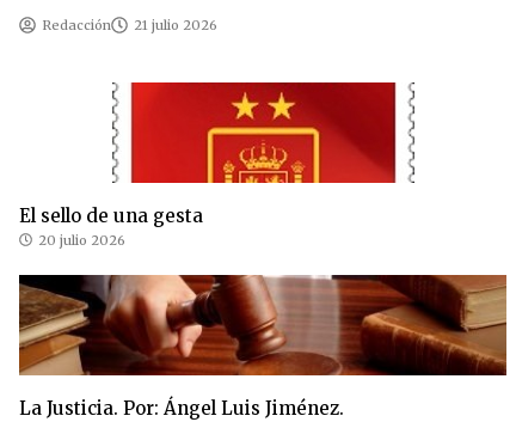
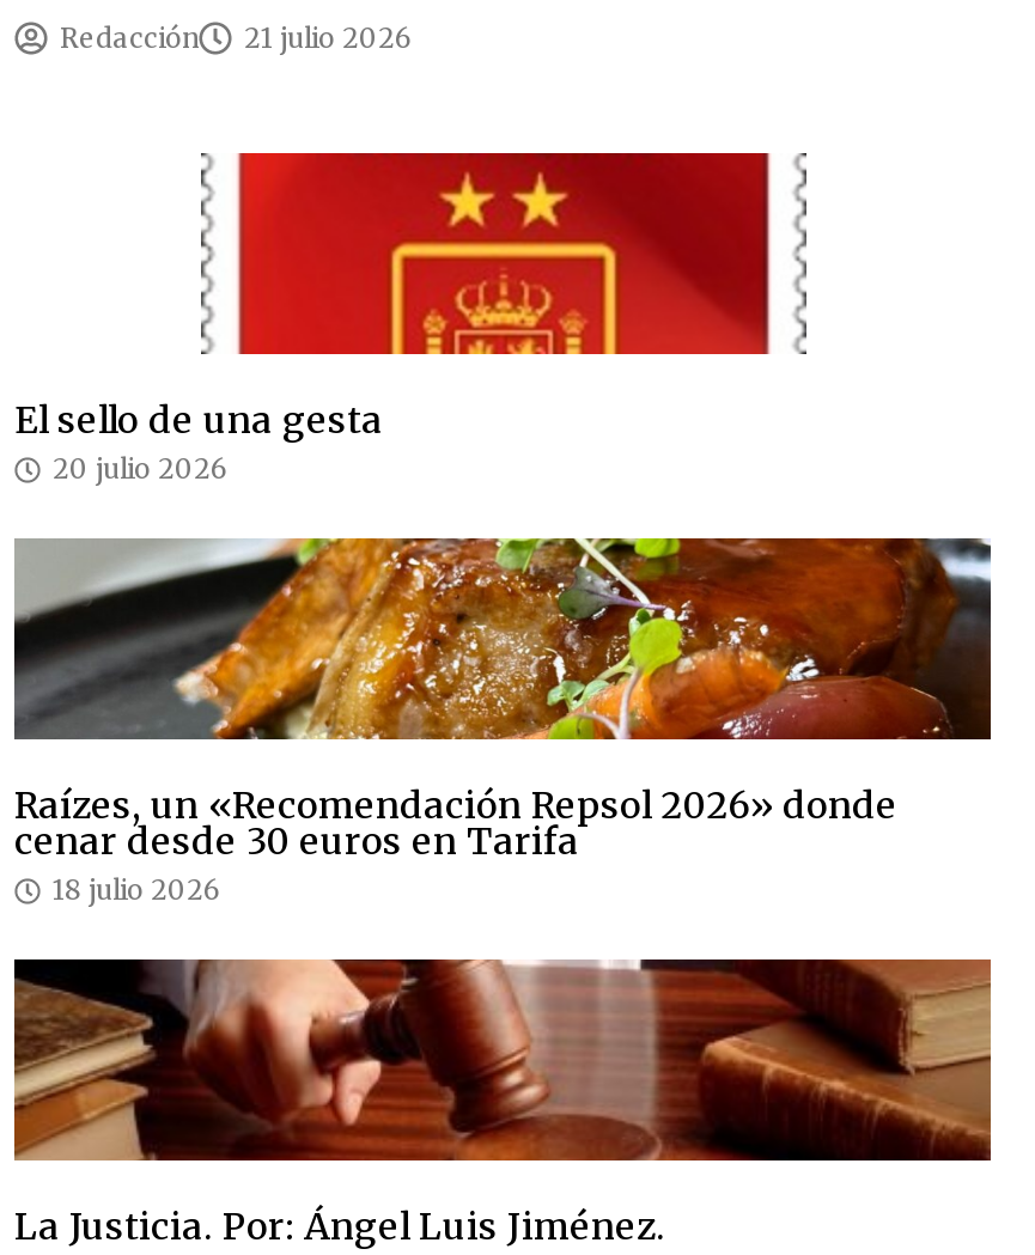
none -> [12,535,993,907] [image] | Raízes, un «Recomendación Repsol 2026» donde | cenar desde 30 euros en Tarifa | 18 julio 2026

